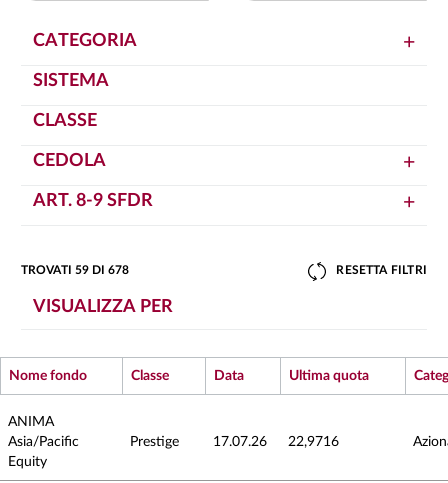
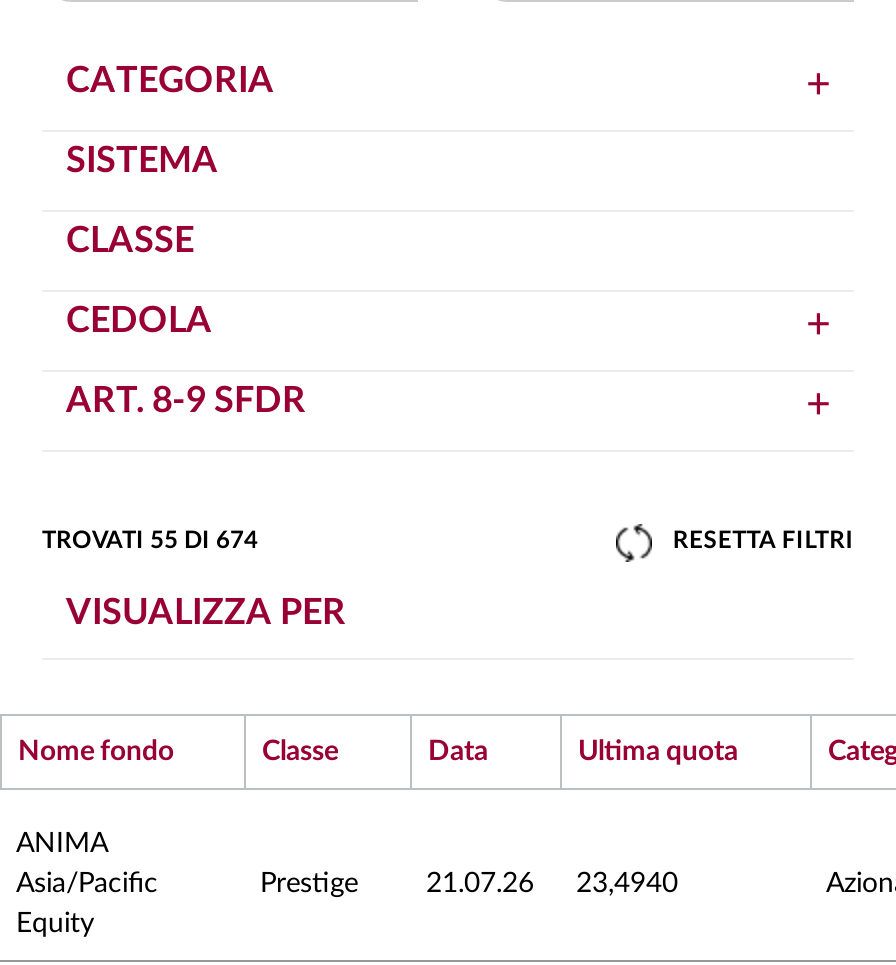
[21,264,129,276] TROVATI 59 DI 678 -> [42,528,258,552] TROVATI 55 DI 674
[213,435,267,449] 17.07.26 -> [426,870,534,898] 21.07.26
[288,435,339,449] 22,9716 -> [576,870,678,898] 23,4940

